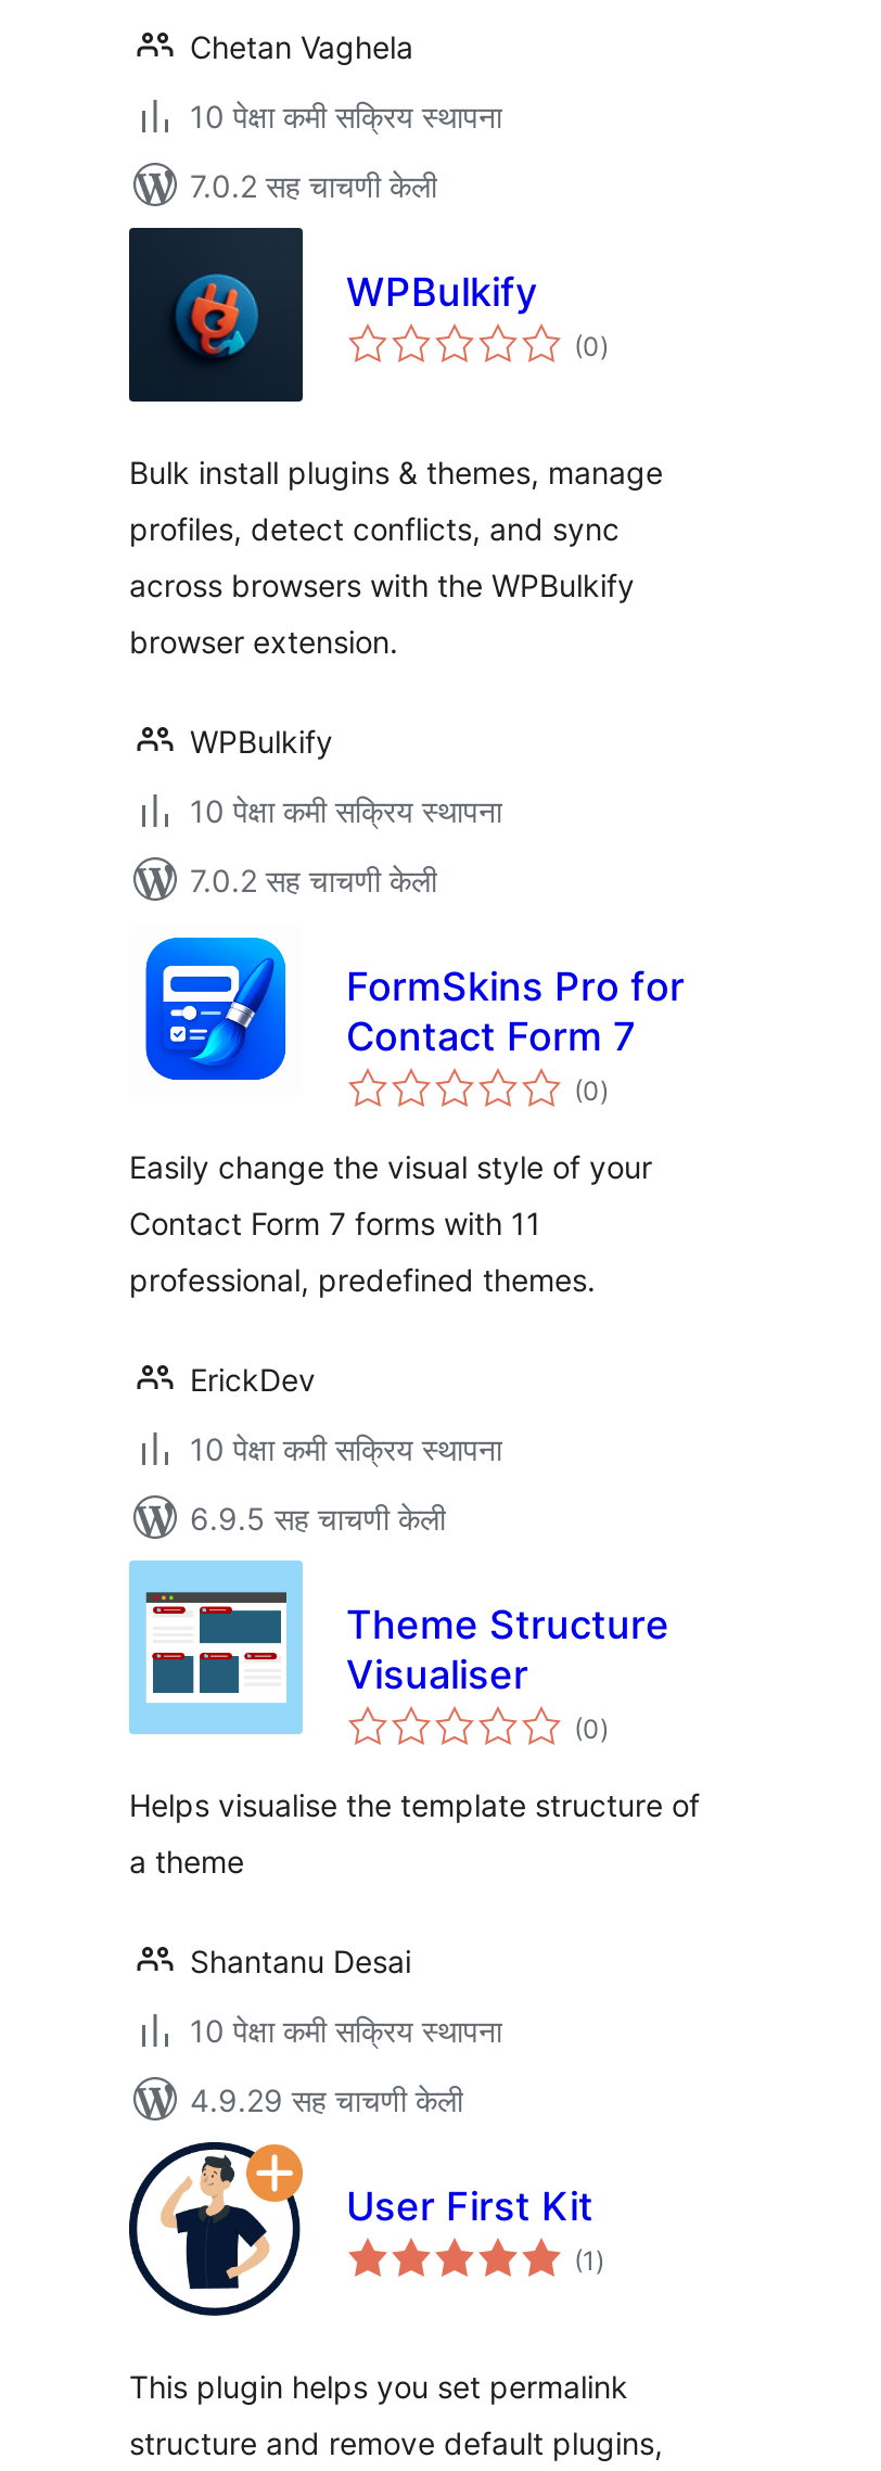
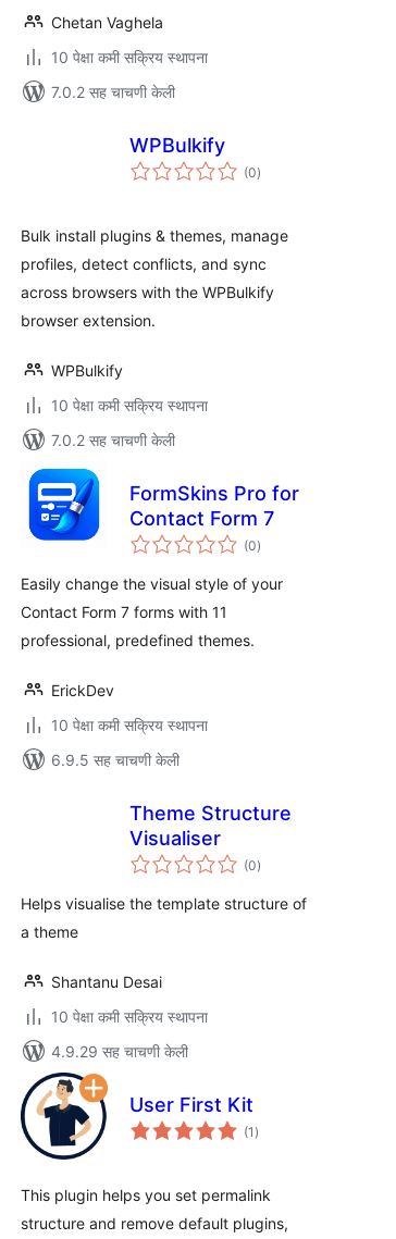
[127,226,305,404] [image] -> none
[127,1558,305,1736] [image] -> none

